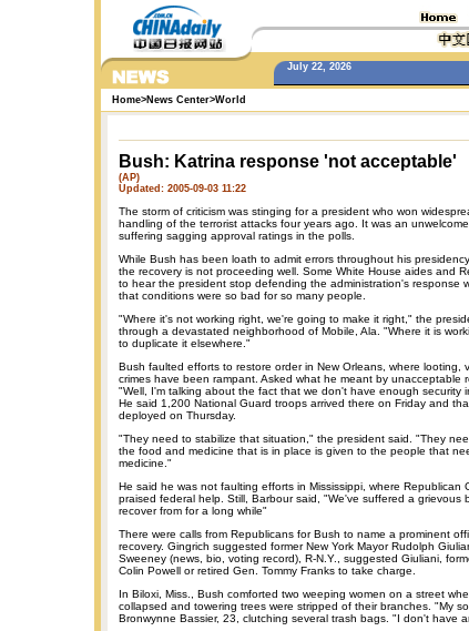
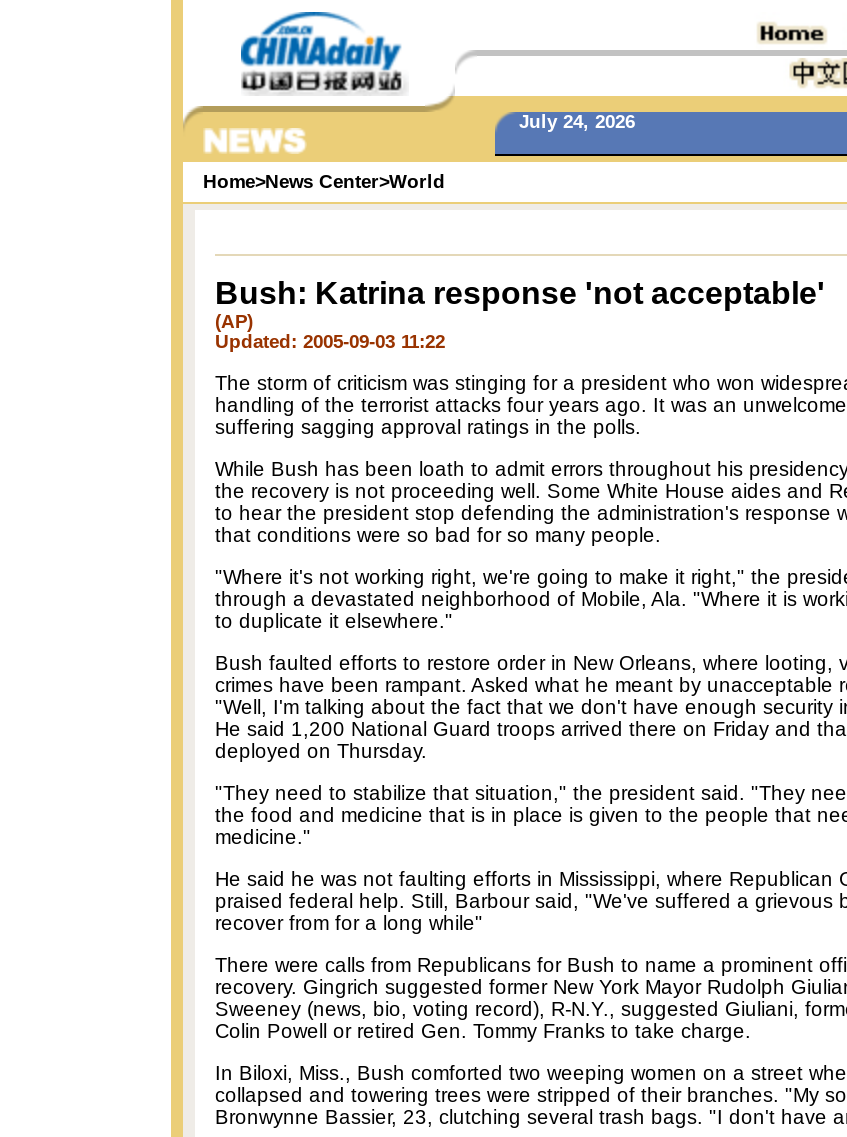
[287,61,351,72] July 22, 2026 -> [519,112,635,132] July 24, 2026

